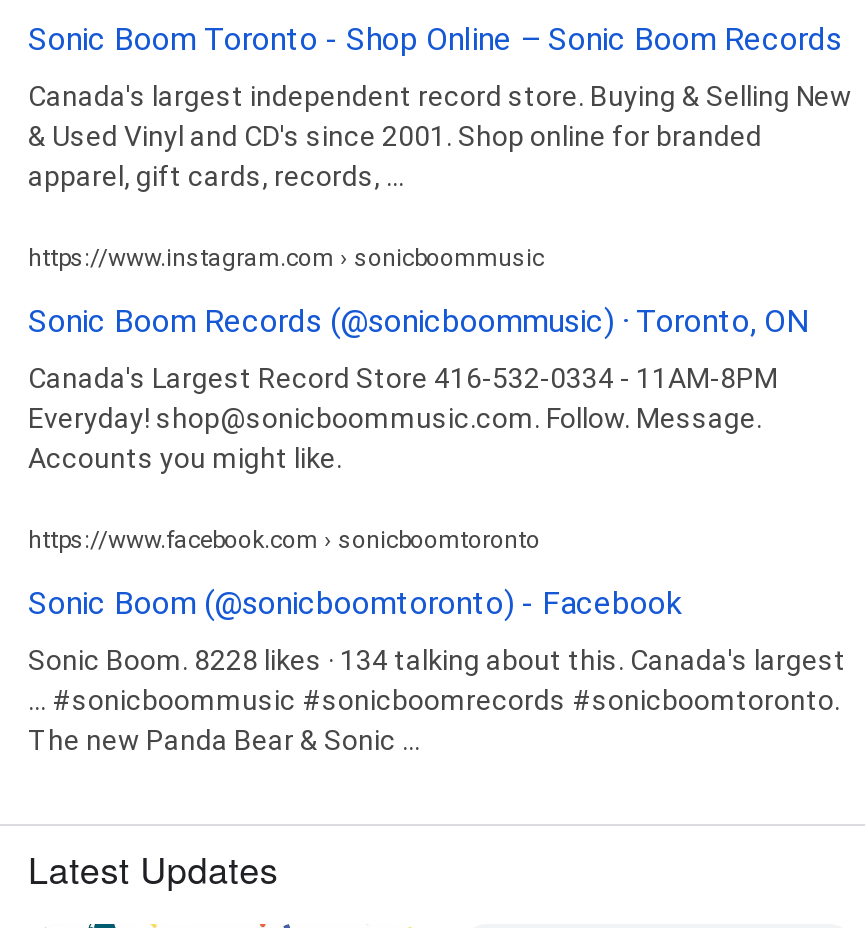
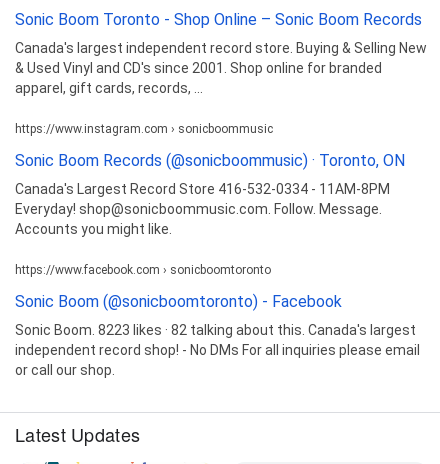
[28,643,846,755] Sonic Boom. 8228 likes · 134 talking about this. Canada's largest | ... #sonicboommusic #sonicboomrecords #sonicboomtoronto. | The new Panda Bear & Sonic ... -> [15,322,420,378] Sonic Boom. 8223 likes · 82 talking about this. Canada's largest | independent record shop! - No DMs For all inquiries please email | or call our shop.

